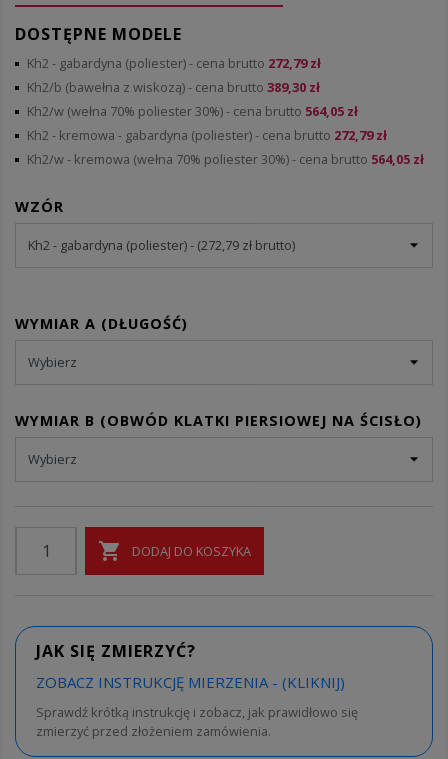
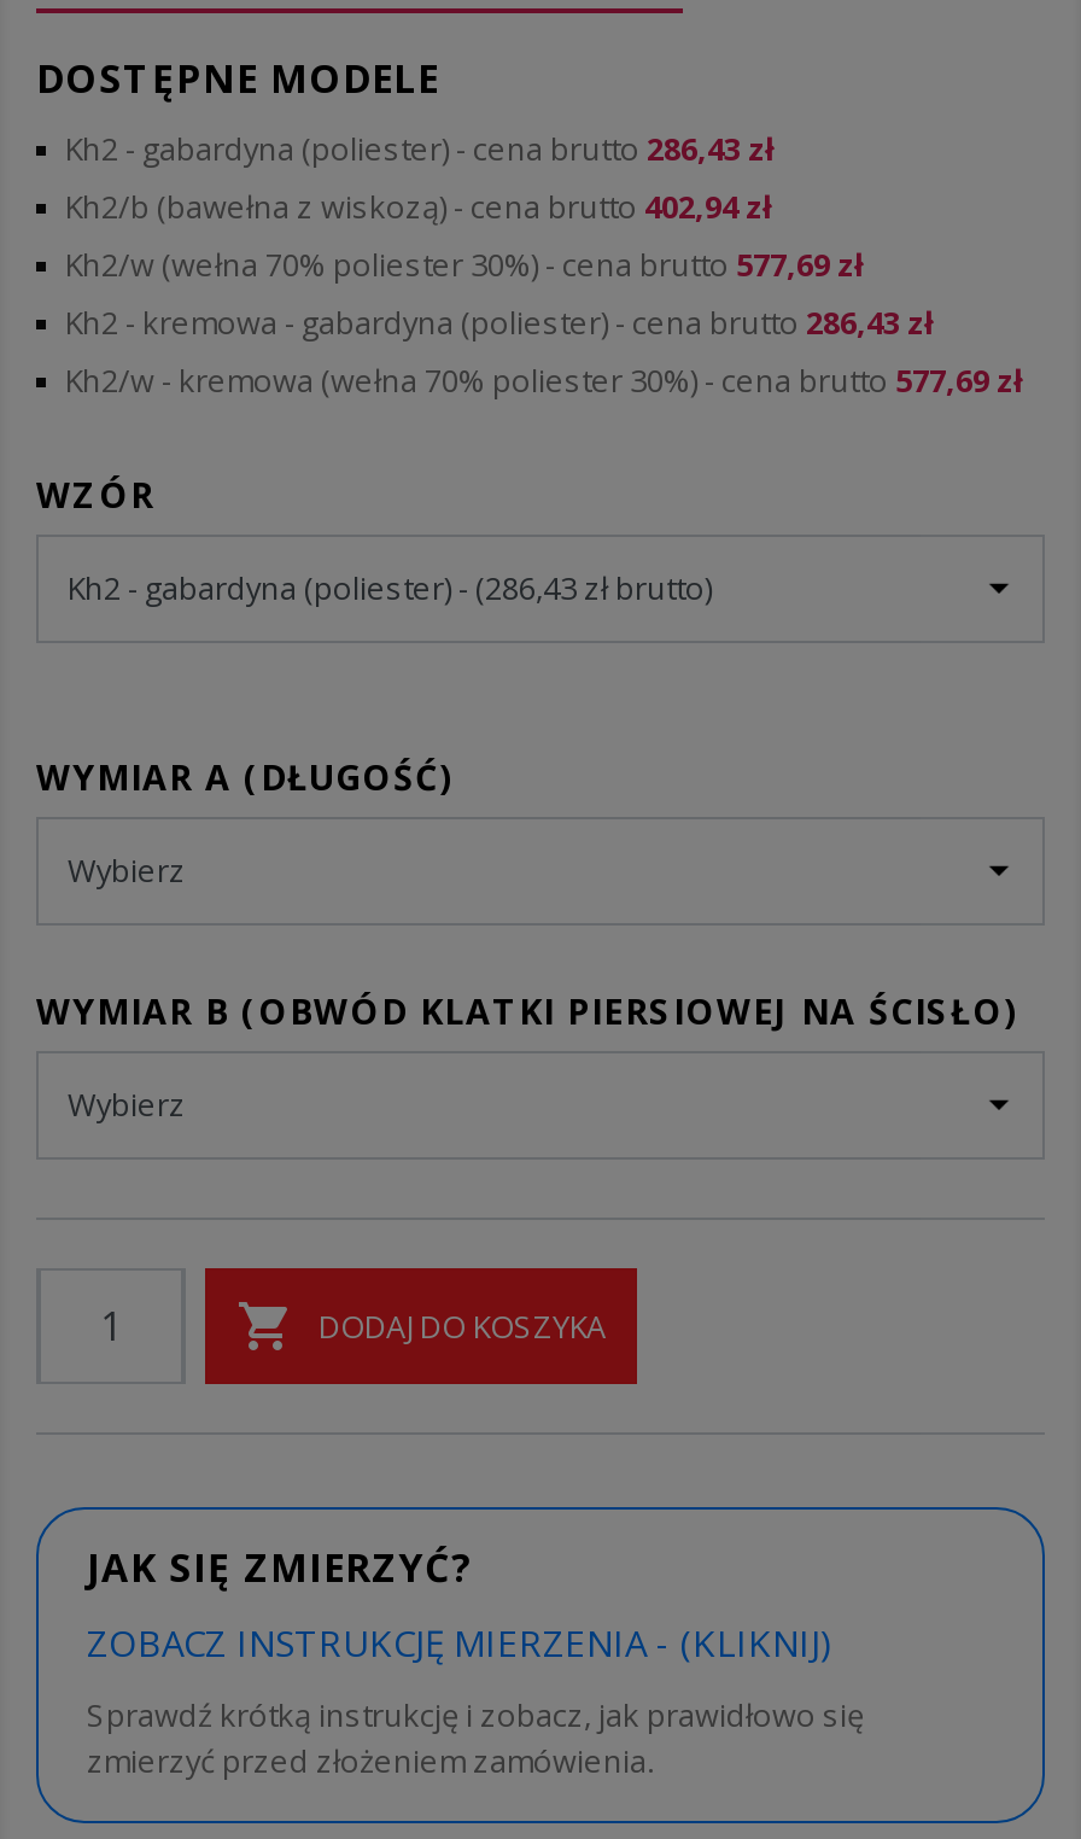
[27,54,321,72] Kh2 - gabardyna (poliester) - cena brutto 272,79 zł -> [65,126,775,169] Kh2 - gabardyna (poliester) - cena brutto 286,43 zł
[27,78,320,96] Kh2/b (bawełna z wiskozą) - cena brutto 389,30 zł -> [65,184,772,227] Kh2/b (bawełna z wiskozą) - cena brutto 402,94 zł
[27,102,358,120] Kh2/w (wełna 70% poliester 30%) - cena brutto 564,05 zł -> [65,242,864,285] Kh2/w (wełna 70% poliester 30%) - cena brutto 577,69 zł
[27,126,387,144] Kh2 - kremowa - gabardyna (poliester) - cena brutto 272,79 zł -> [65,300,934,343] Kh2 - kremowa - gabardyna (poliester) - cena brutto 286,43 zł
[27,150,424,168] Kh2/w - kremowa (wełna 70% poliester 30%) - cena brutto 564,05 zł -> [65,357,1023,401] Kh2/w - kremowa (wełna 70% poliester 30%) - cena brutto 577,69 zł

